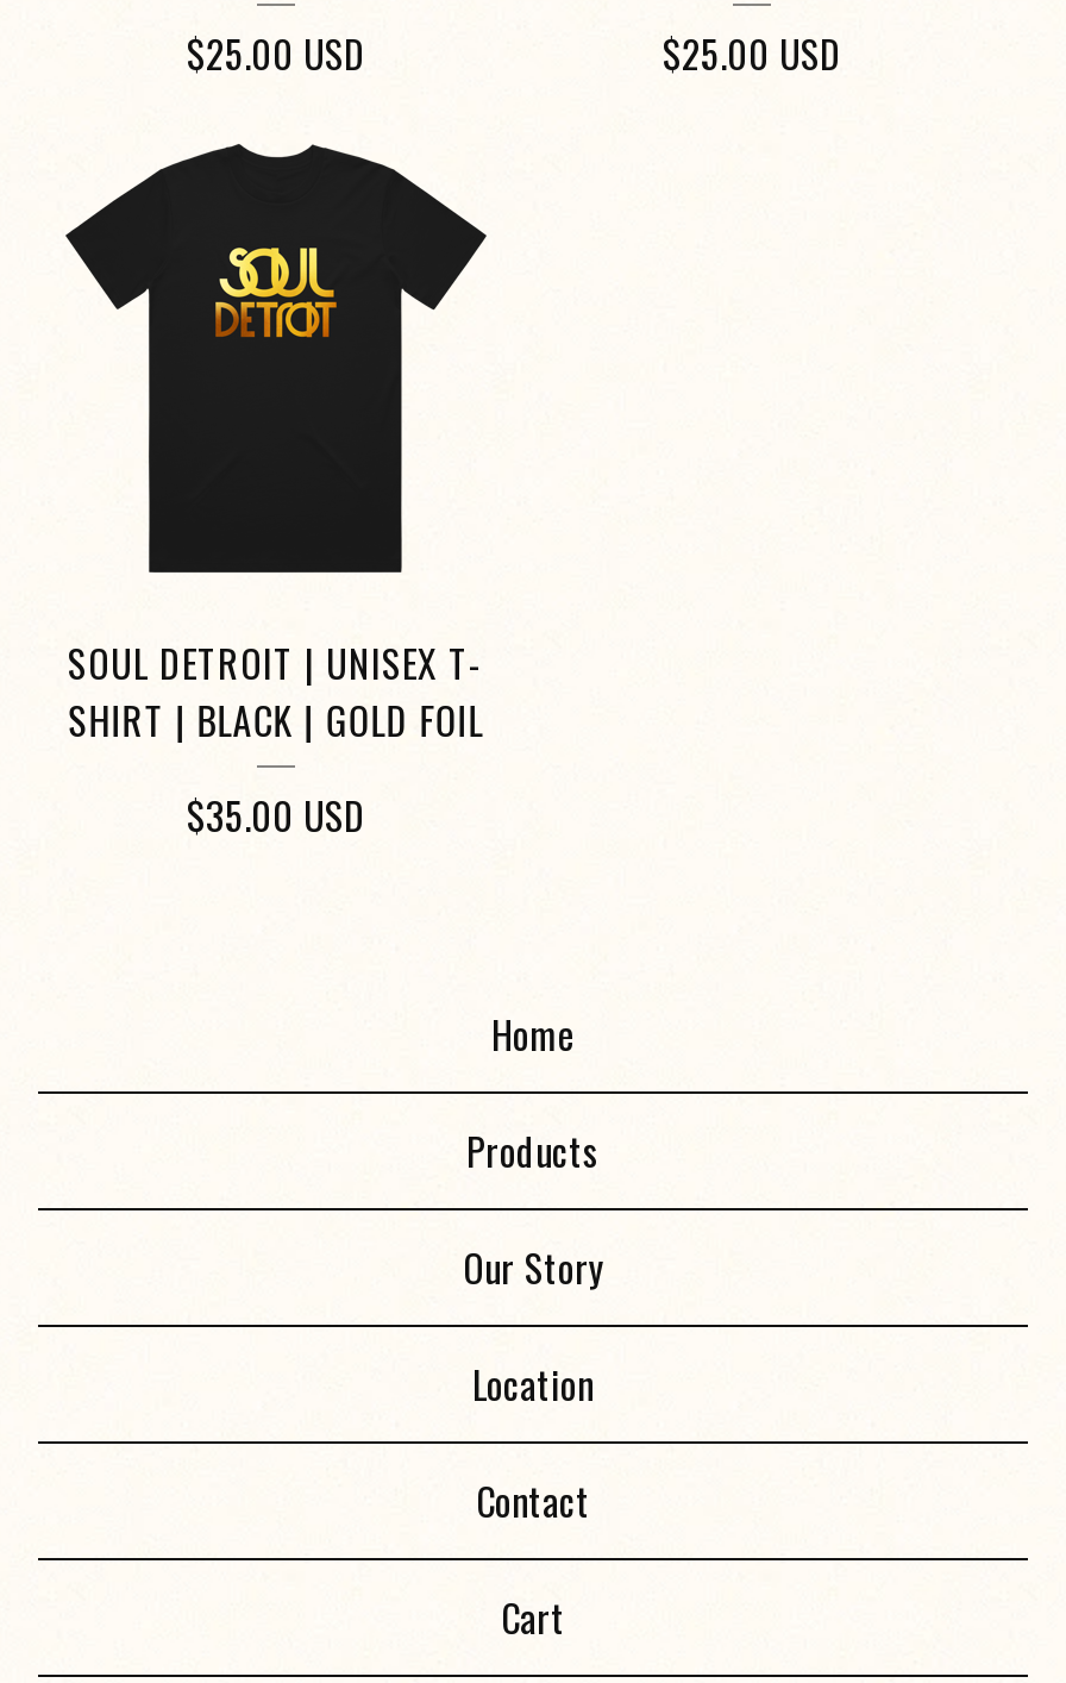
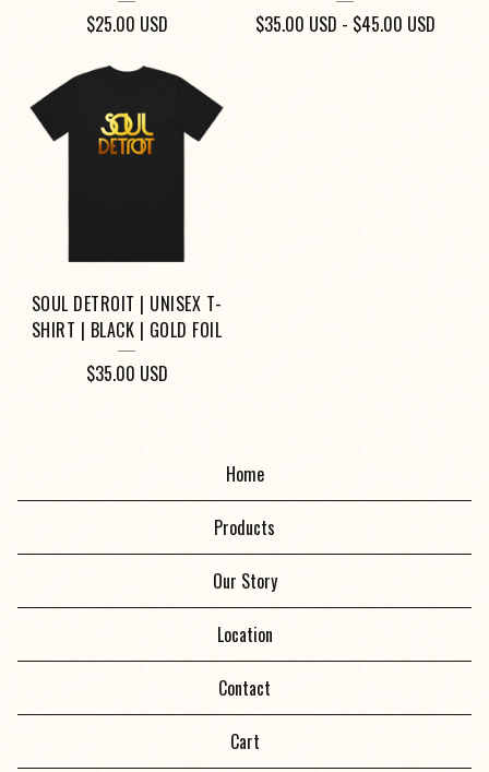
[663,25,841,82] $25.00 USD -> [255,11,435,38] $35.00 USD - $45.00 USD

